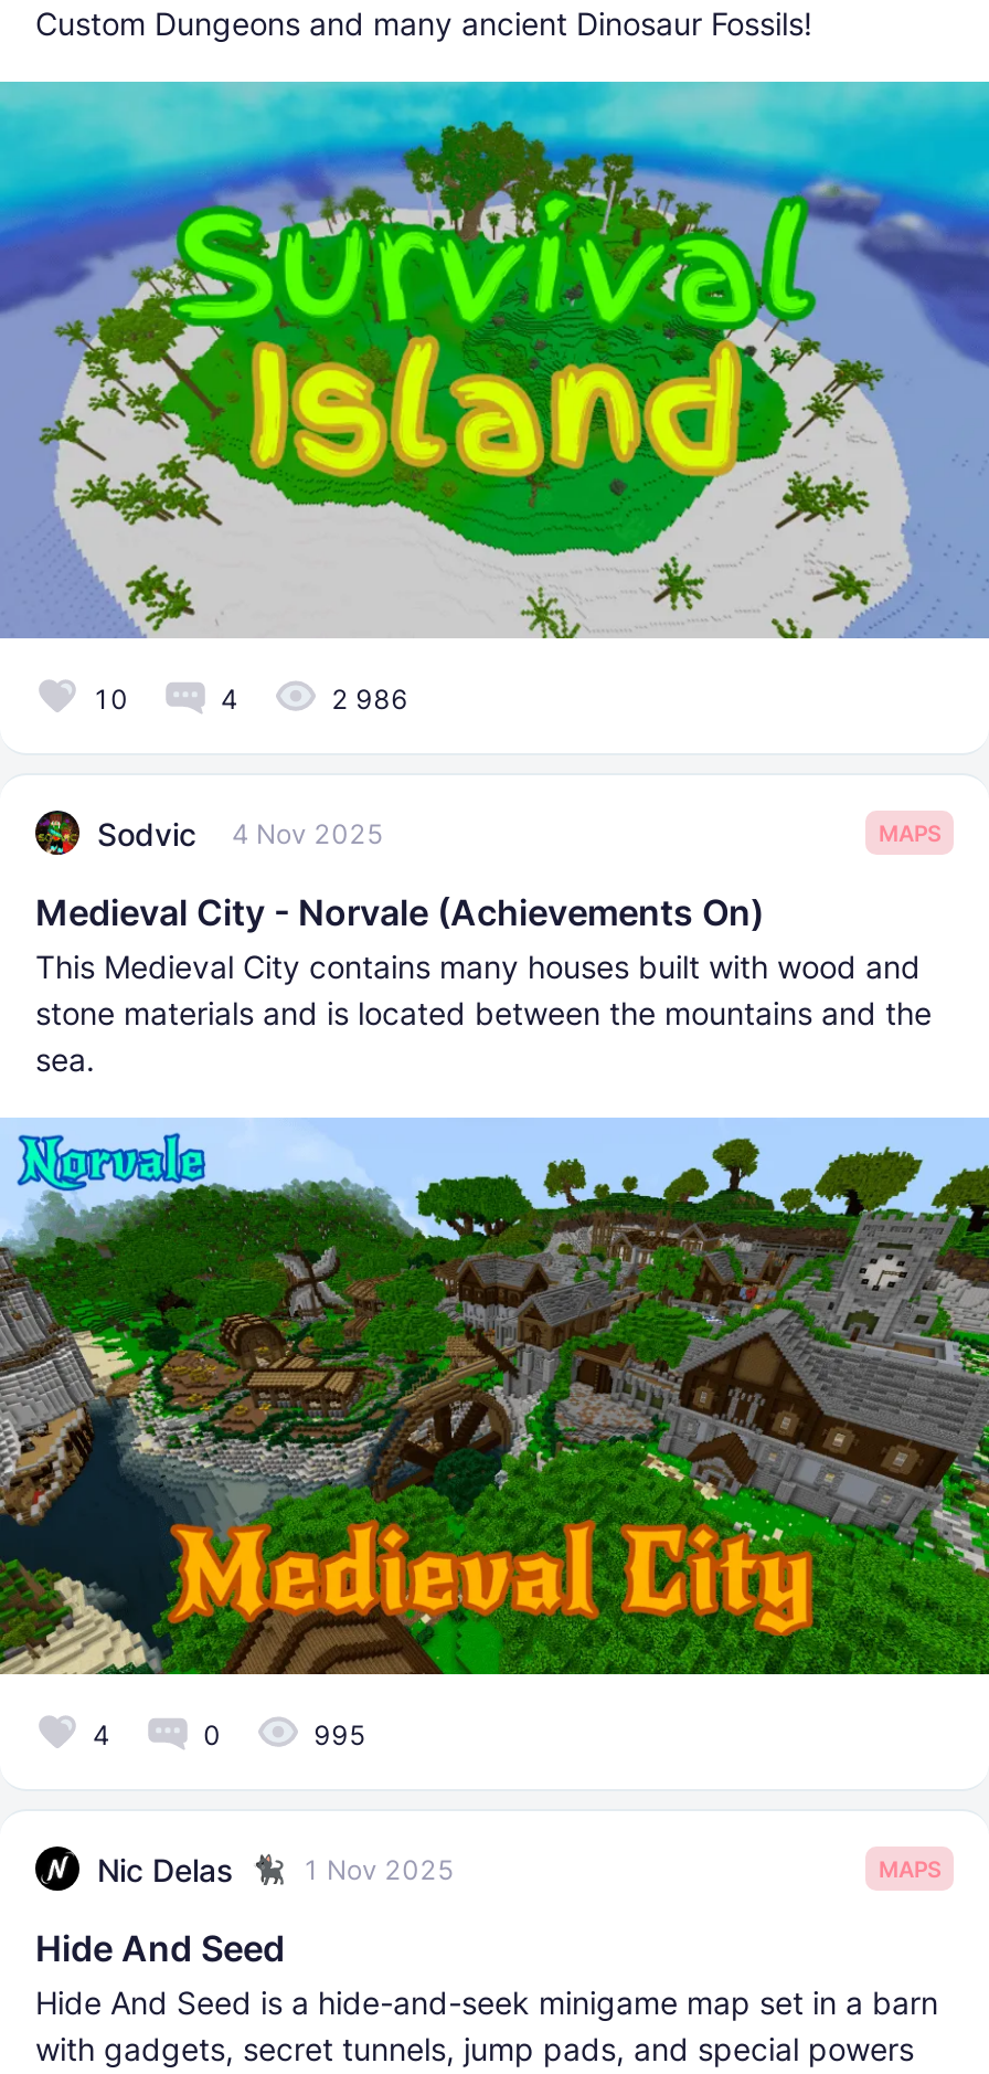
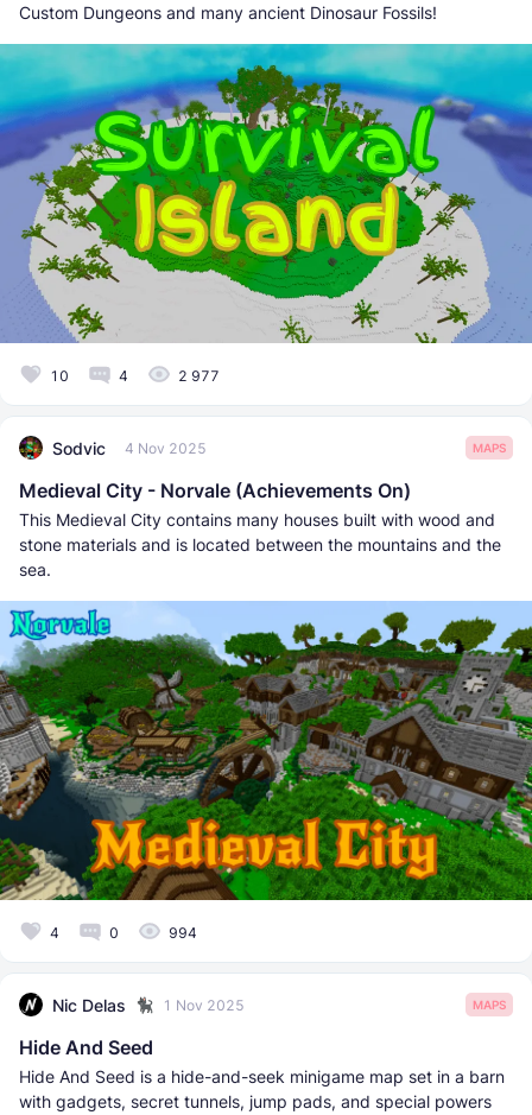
[331,681,408,715] 2 986 -> [178,366,220,384] 2 977
[313,1718,366,1751] 995 -> [169,923,197,941] 994

